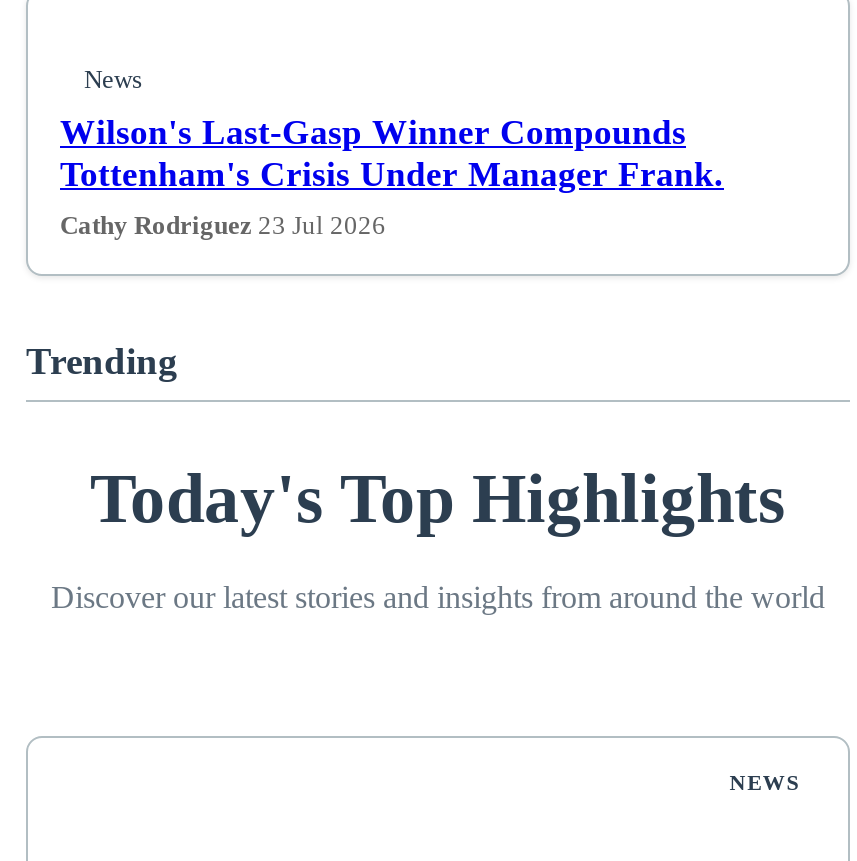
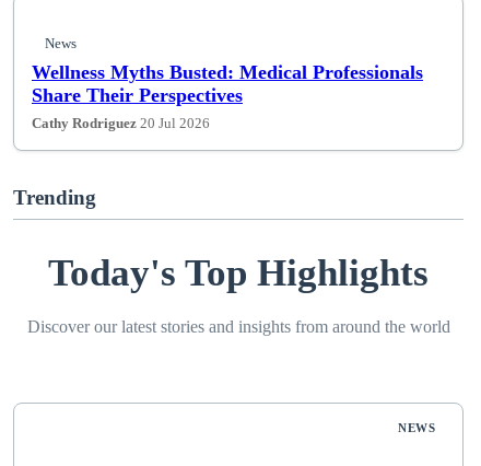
[60,112,724,240] Wilson's Last-Gasp Winner Compounds | Tottenham's Crisis Under Manager Frank. | Cathy Rodriguez 23 Jul 2026 -> [32,61,423,131] Wellness Myths Busted: Medical Professionals | Share Their Perspectives | Cathy Rodriguez 20 Jul 2026

